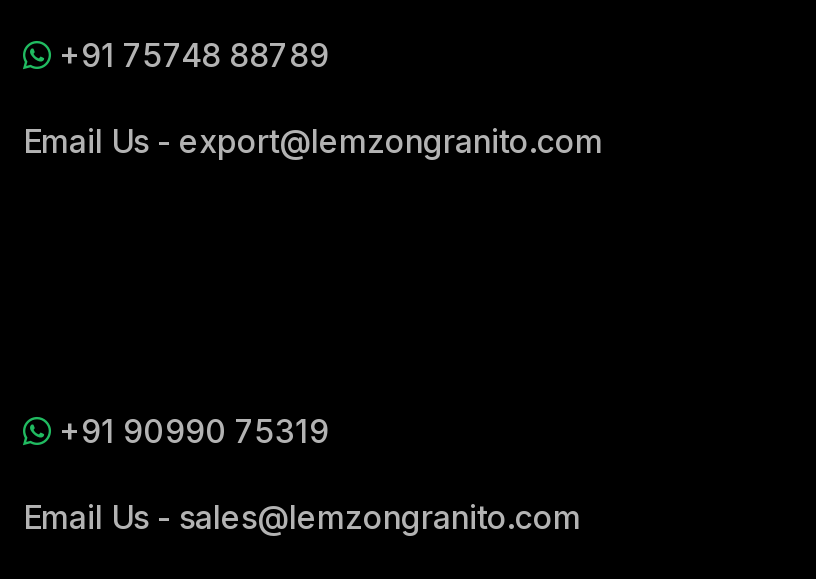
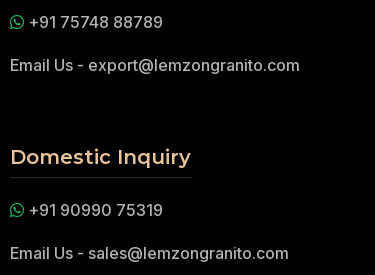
none -> [10,145,191,169] Domestic Inquiry

